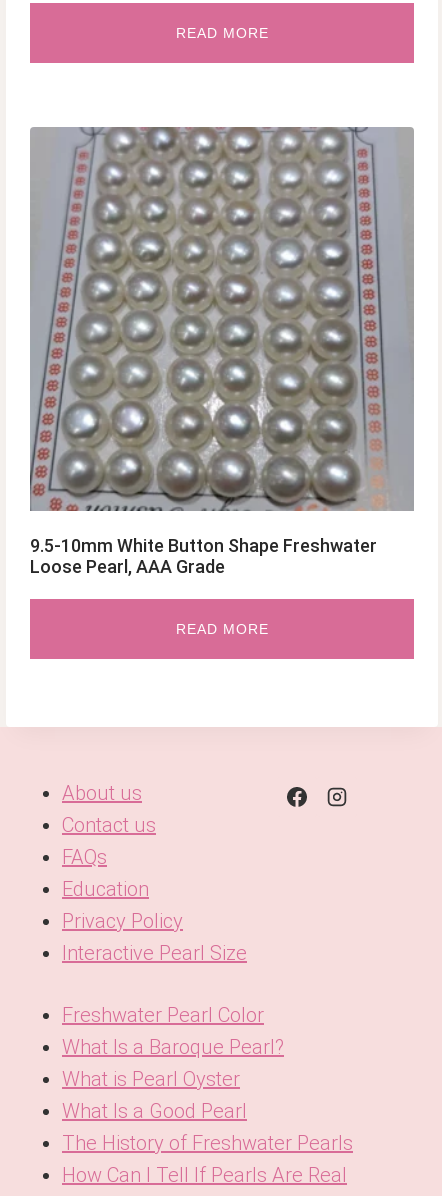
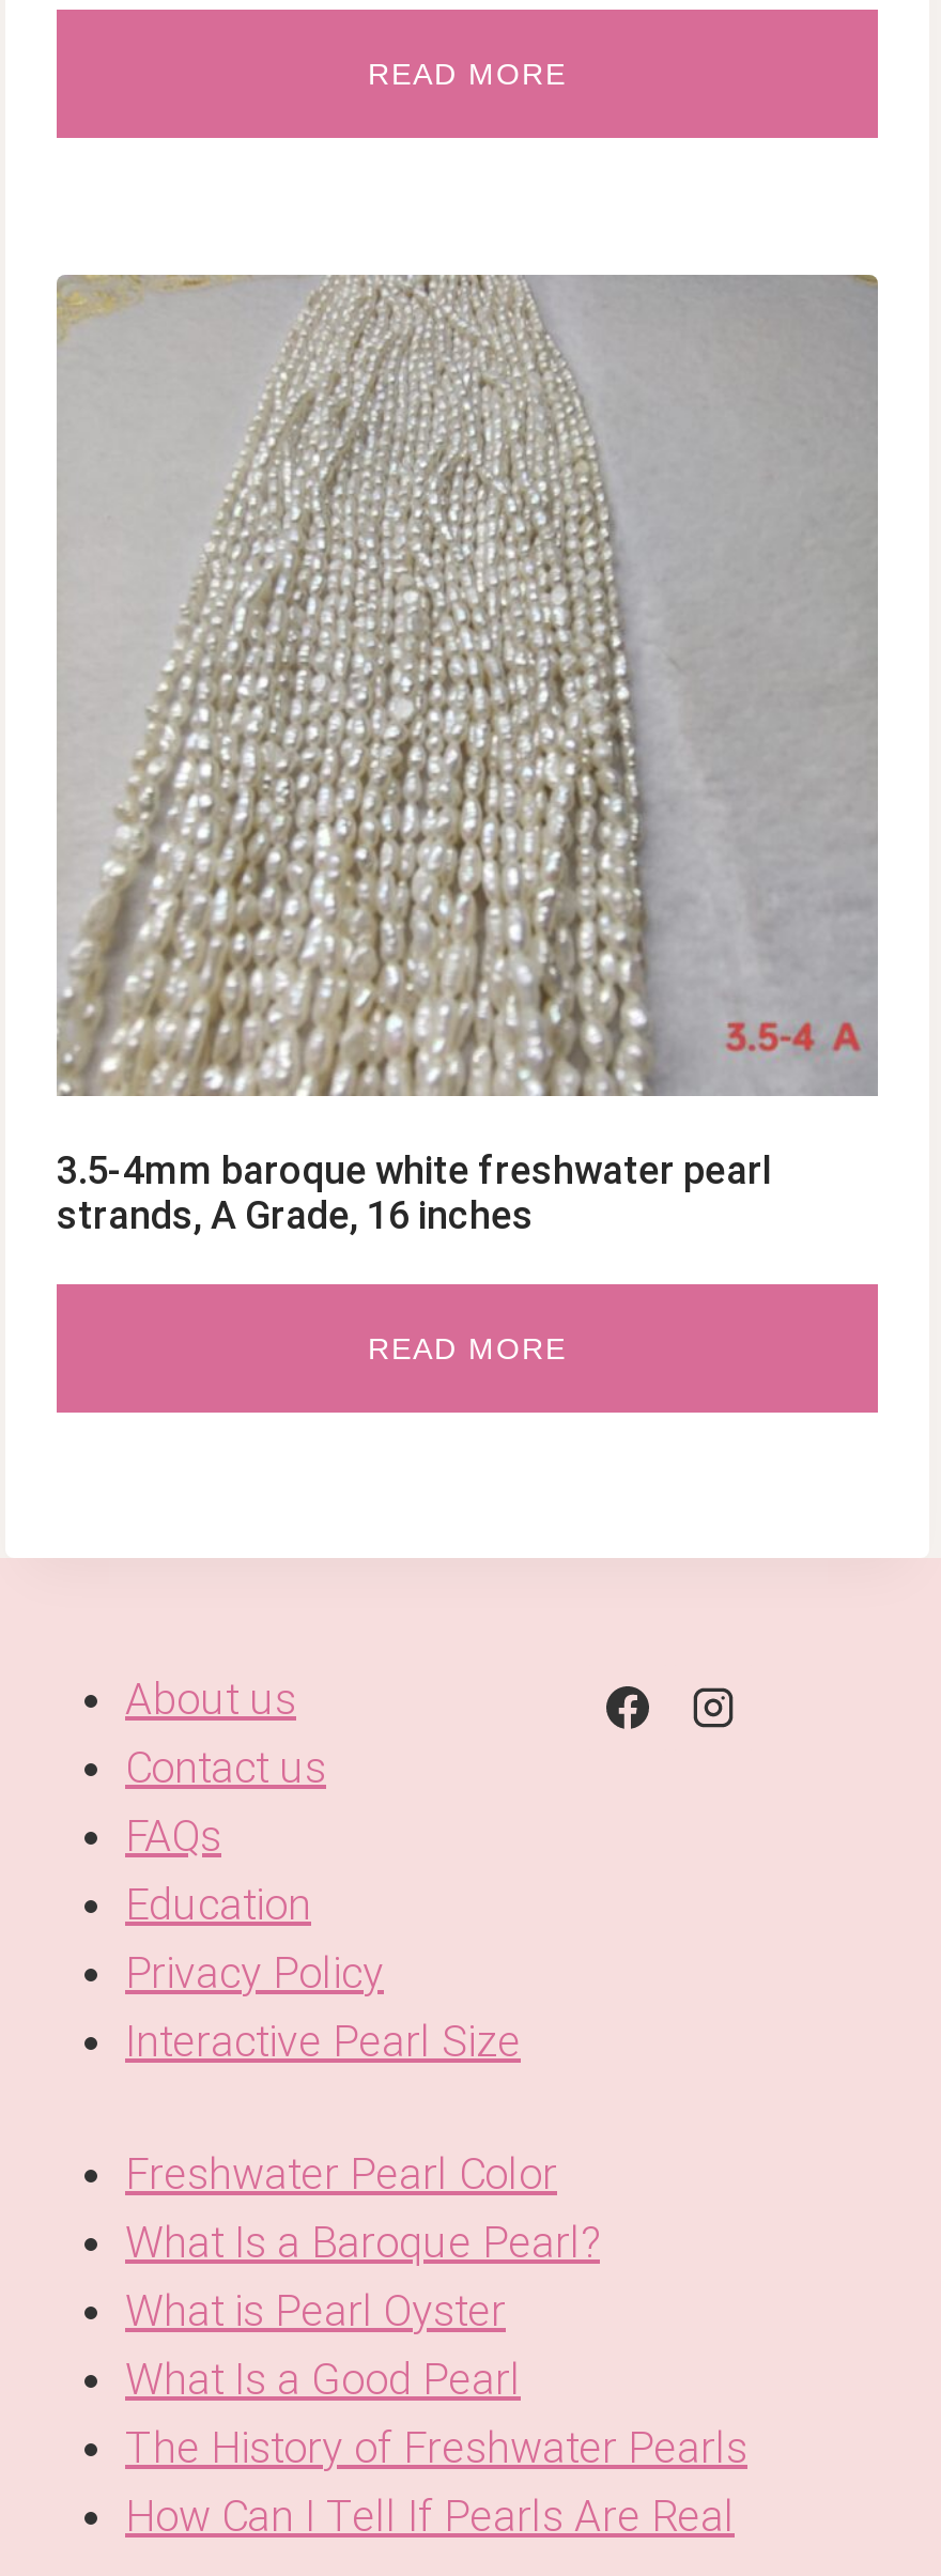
[29,127,414,576] [image] | 9.5-10mm White Button Shape Freshwater | Loose Pearl, AAA Grade -> [55,273,876,1236] [image] | 3.5-4mm baroque white freshwater pearl | strands, A Grade, 16 inches

